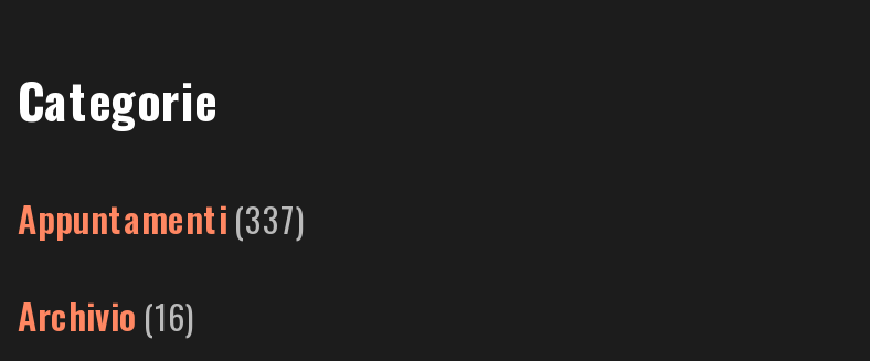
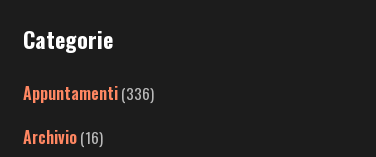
[18,192,305,245] Appuntamenti (337) -> [23,81,154,105] Appuntamenti (336)

